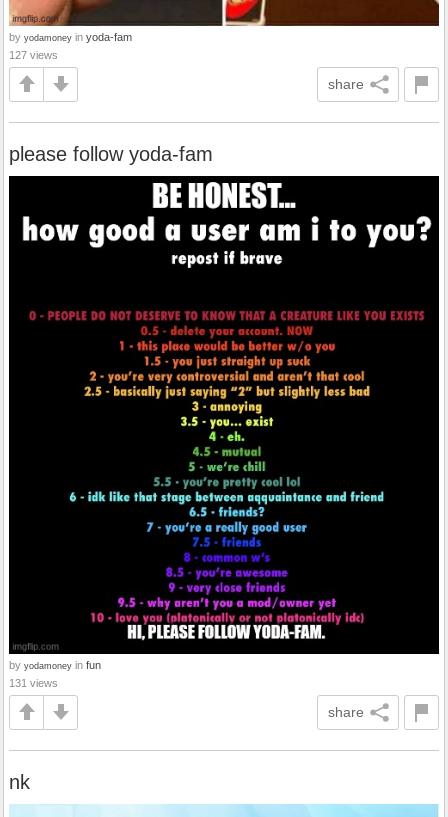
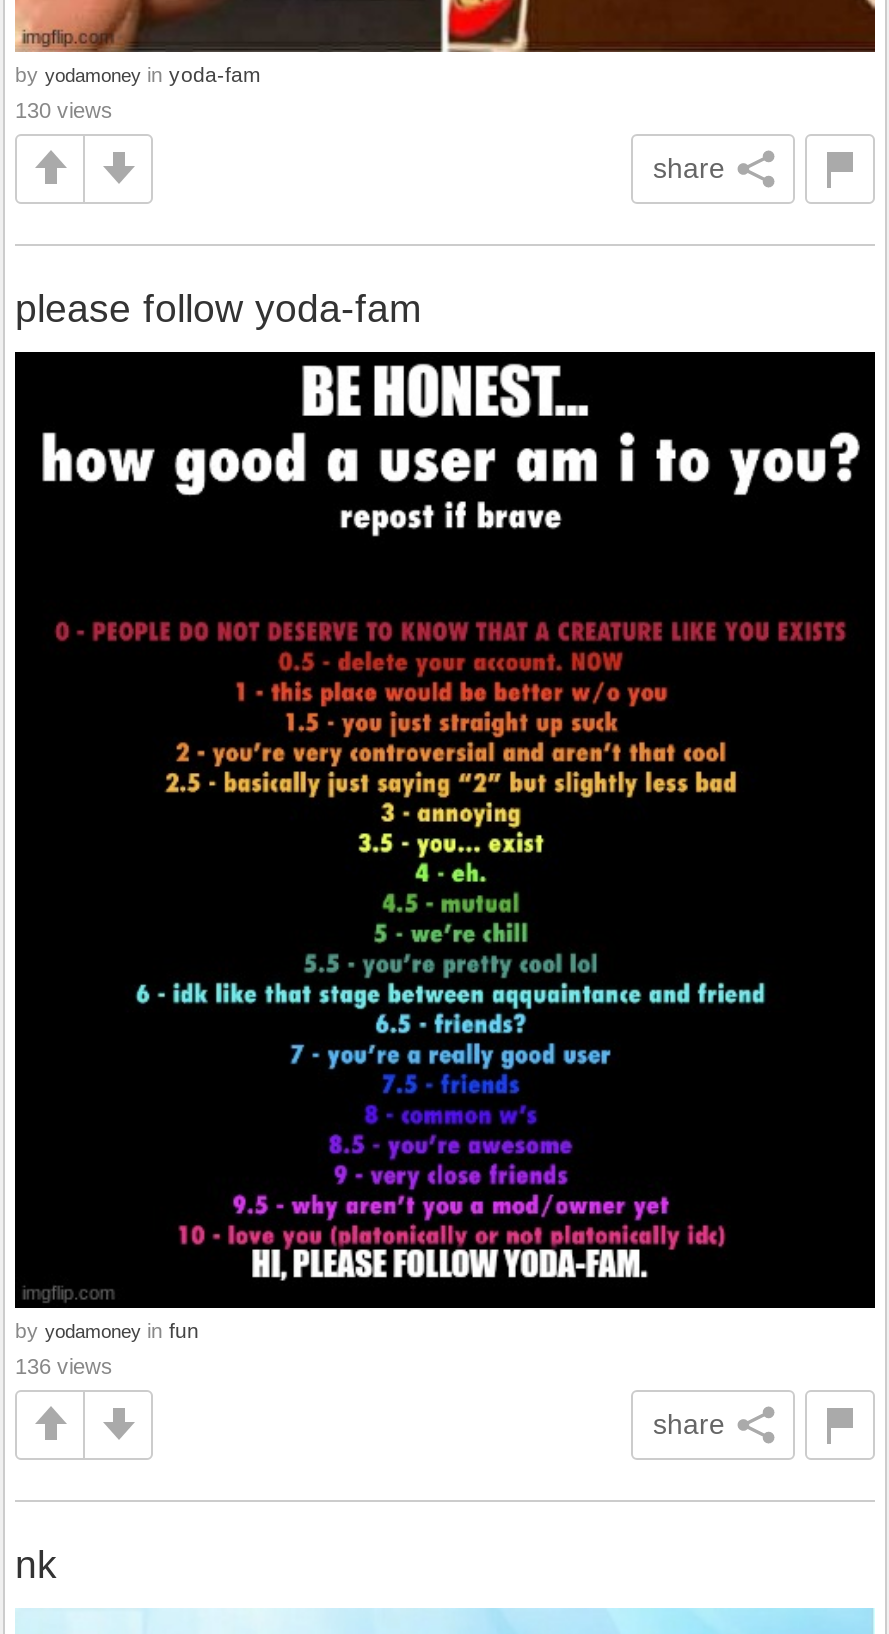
[9,49,58,61] 127 views -> [15,97,113,121] 130 views
[9,677,58,689] 131 views -> [15,1353,113,1377] 136 views

